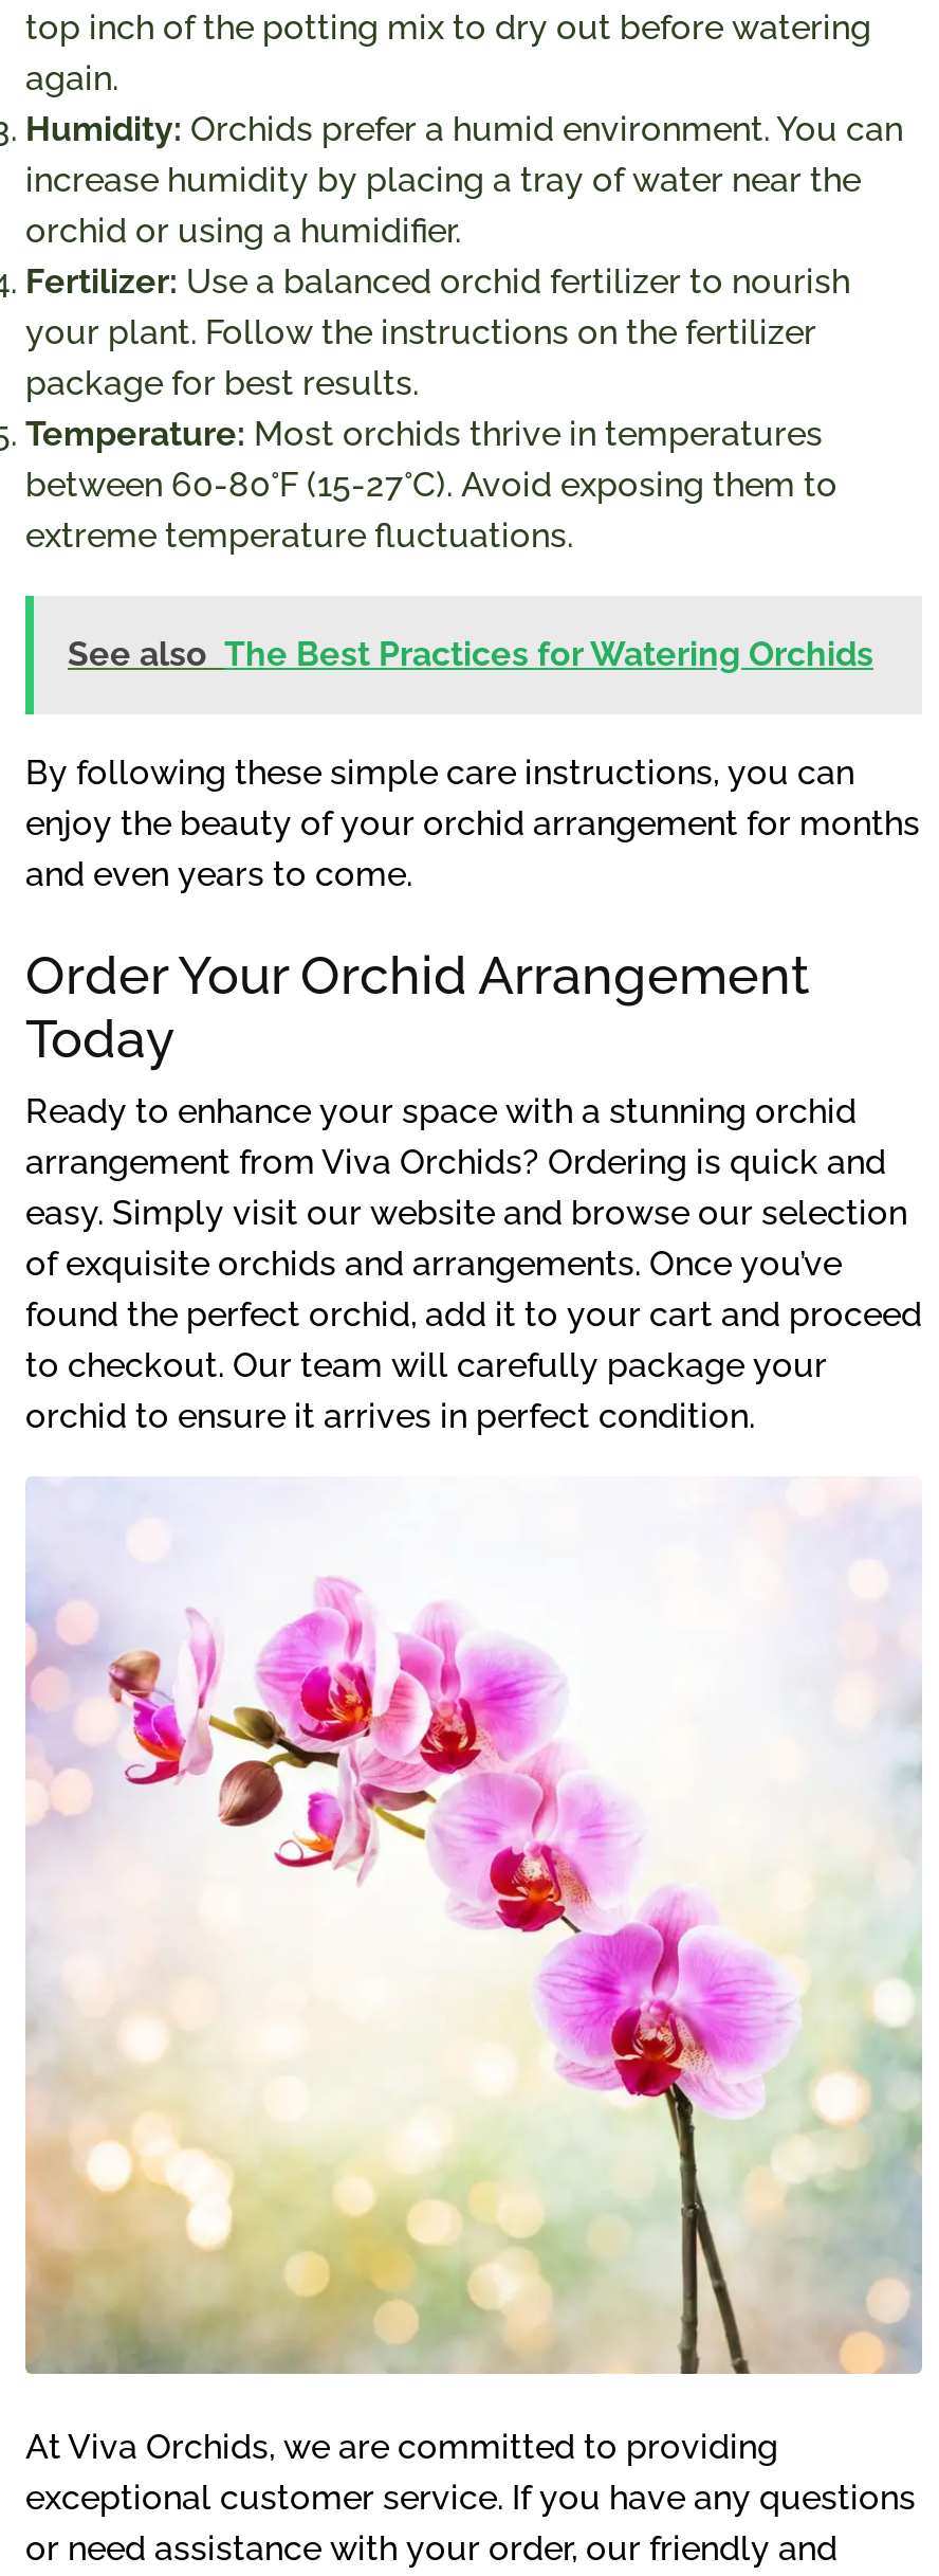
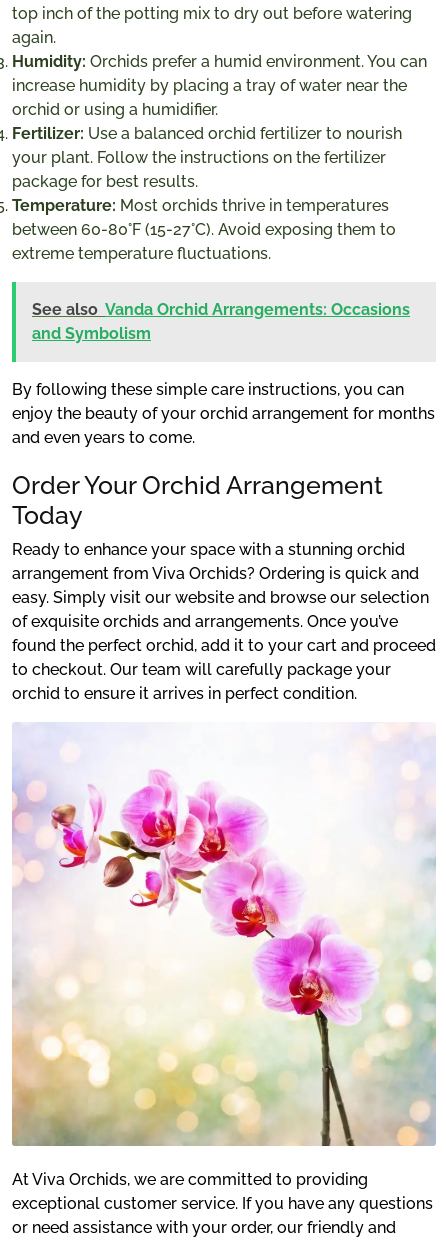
[68,634,873,674] See also The Best Practices for Watering Orchids -> [32,299,410,342] See also Vanda Orchid Arrangements: Occasions | and Symbolism

